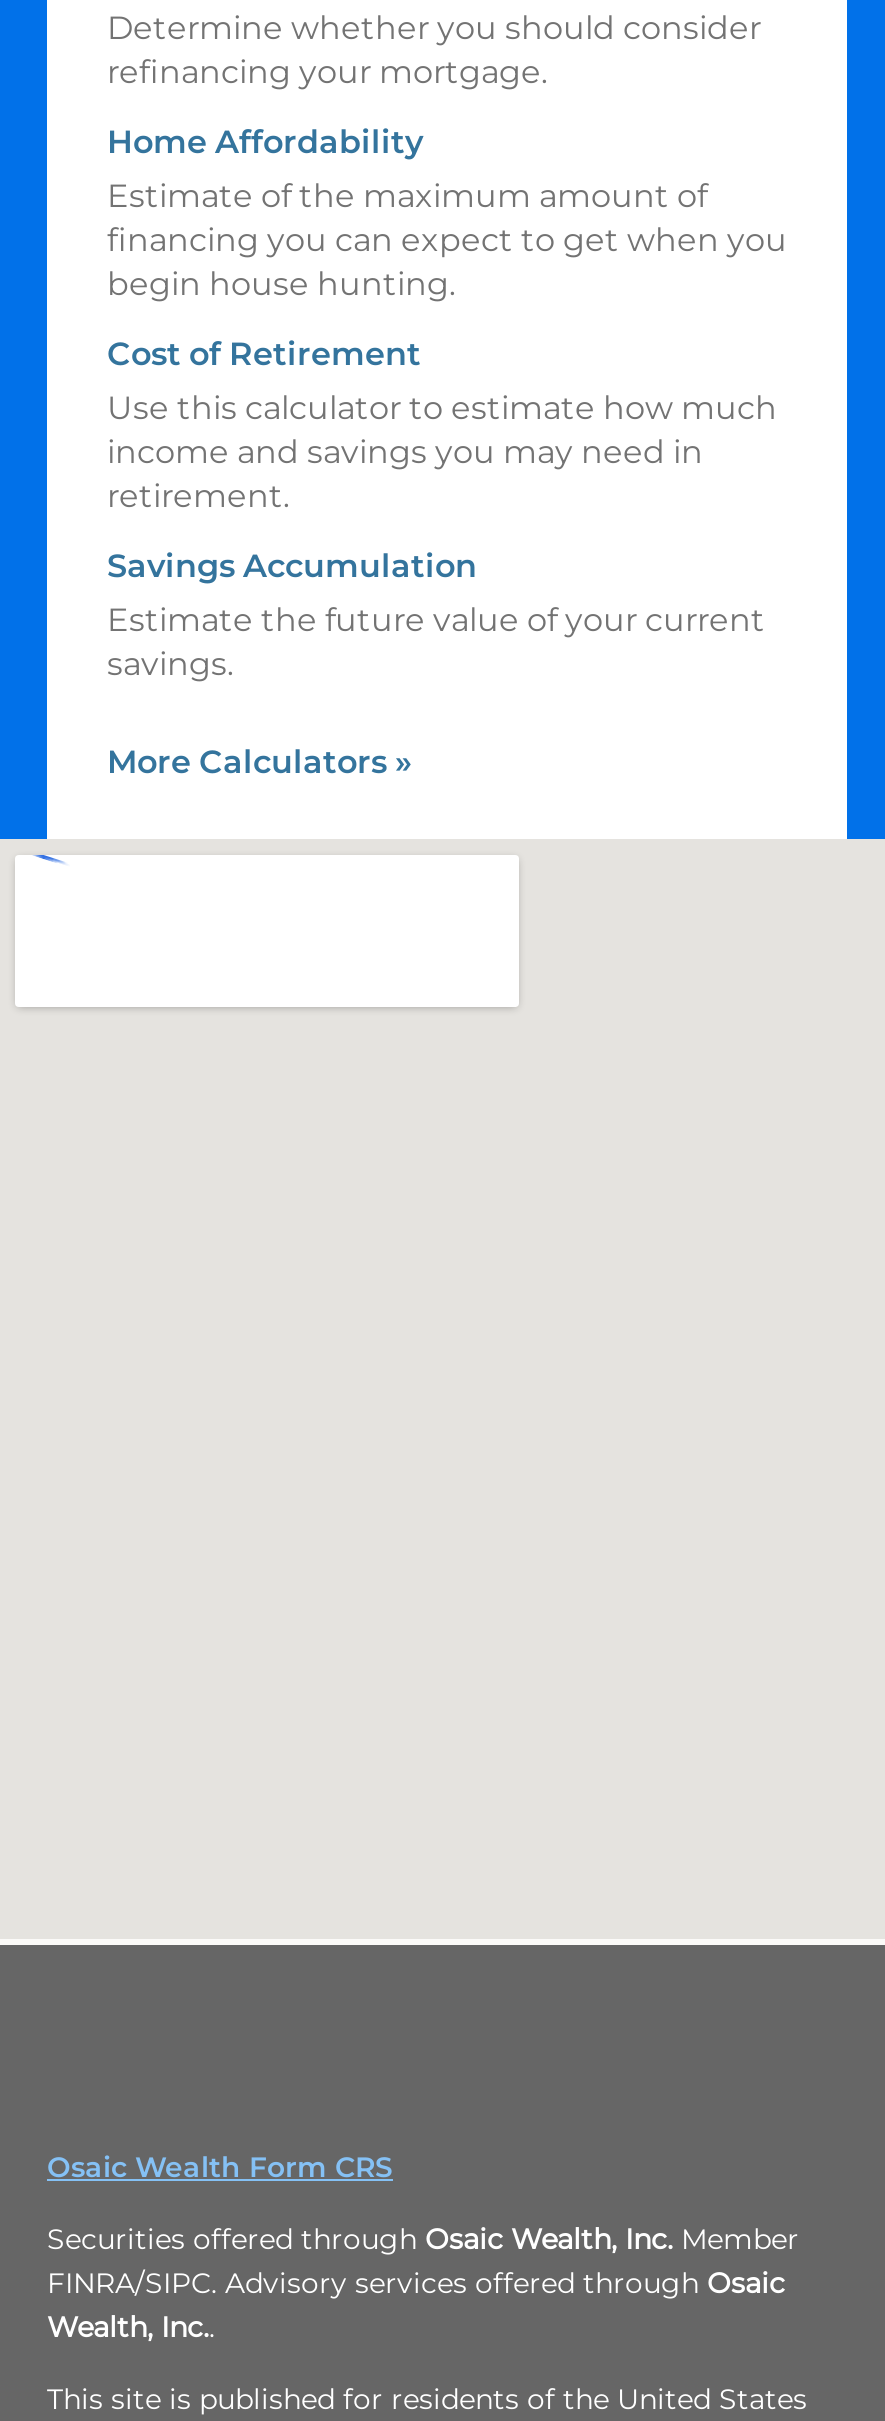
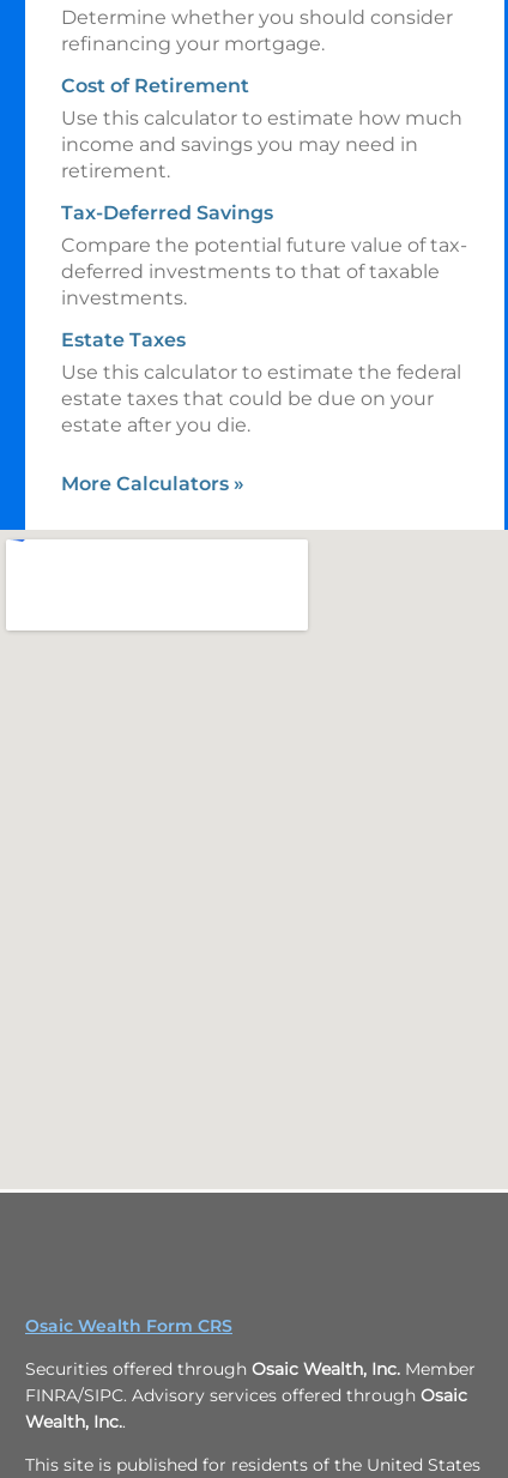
[107,123,787,303] Home Affordability | Estimate of the maximum amount of | financing you can expect to get when you | begin house hunting. -> none
moved [107,335,777,515] -> [61,74,462,182]: Cost of Retirement | Use this calculator to estimate how much | income and savings you may need in | retirement.
[107,547,765,683] Savings Accumulation | Estimate the future value of your current | savings. -> [61,201,467,436] Tax-Deferred Savings | Compare the potential future value of tax- | deferred investments to that of taxable | investments. | Estate Taxes | Use this calculator to estimate the federal | estate taxes that could be due on your | estate after you die.

